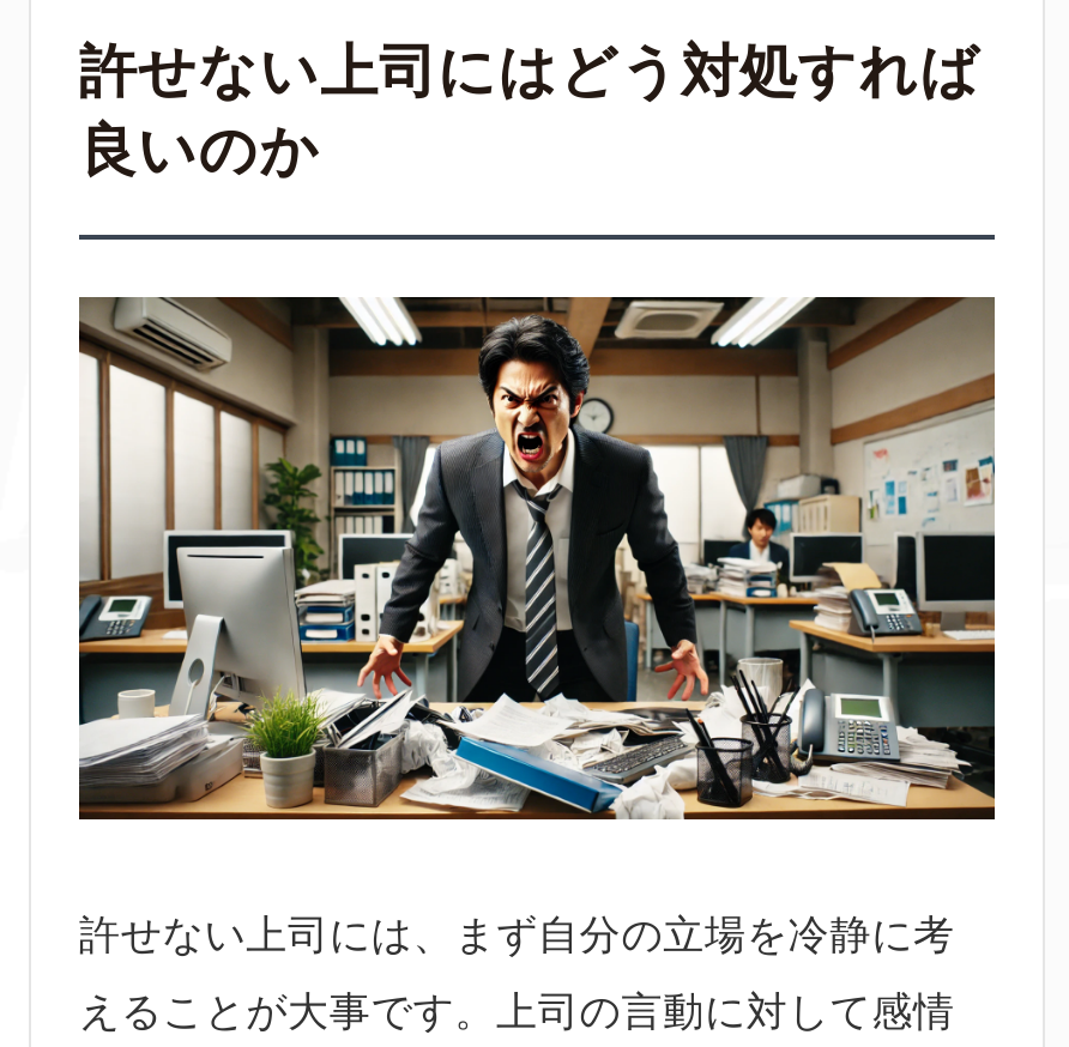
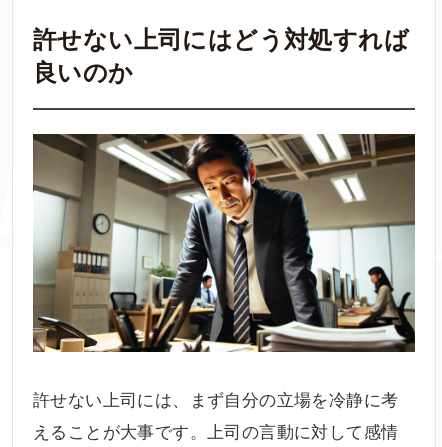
[77,295,997,822] [image] -> [32,133,416,353] [image]

